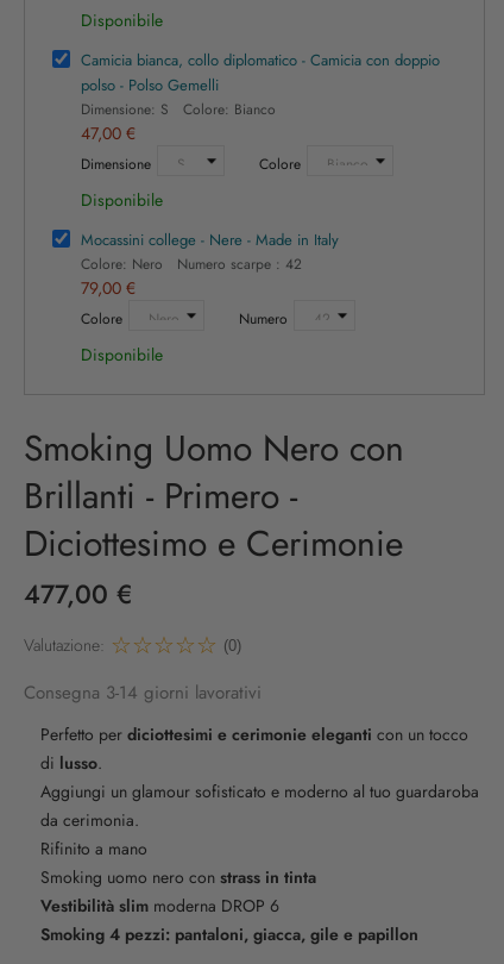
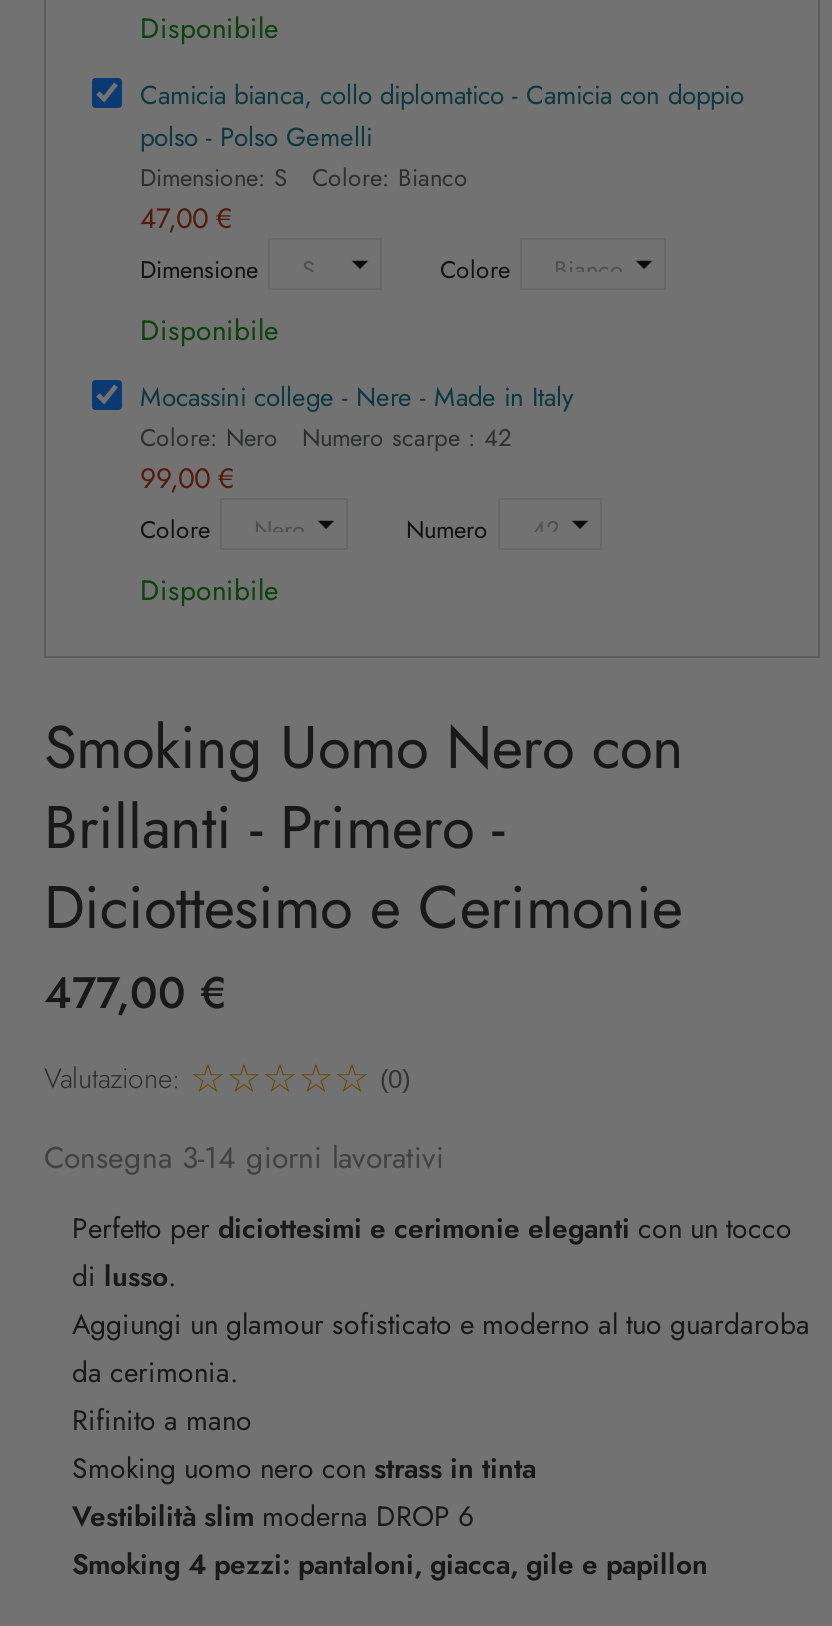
[81,276,136,300] 79,00 € -> [140,459,234,499] 99,00 €

